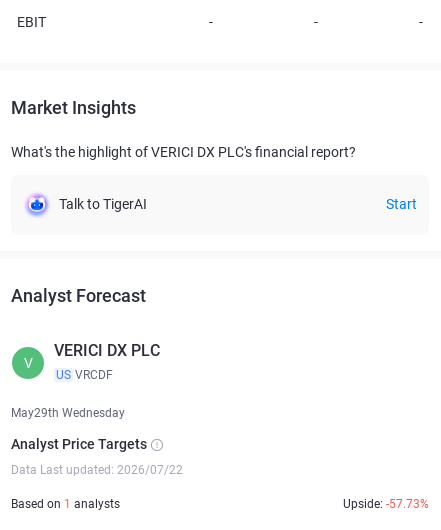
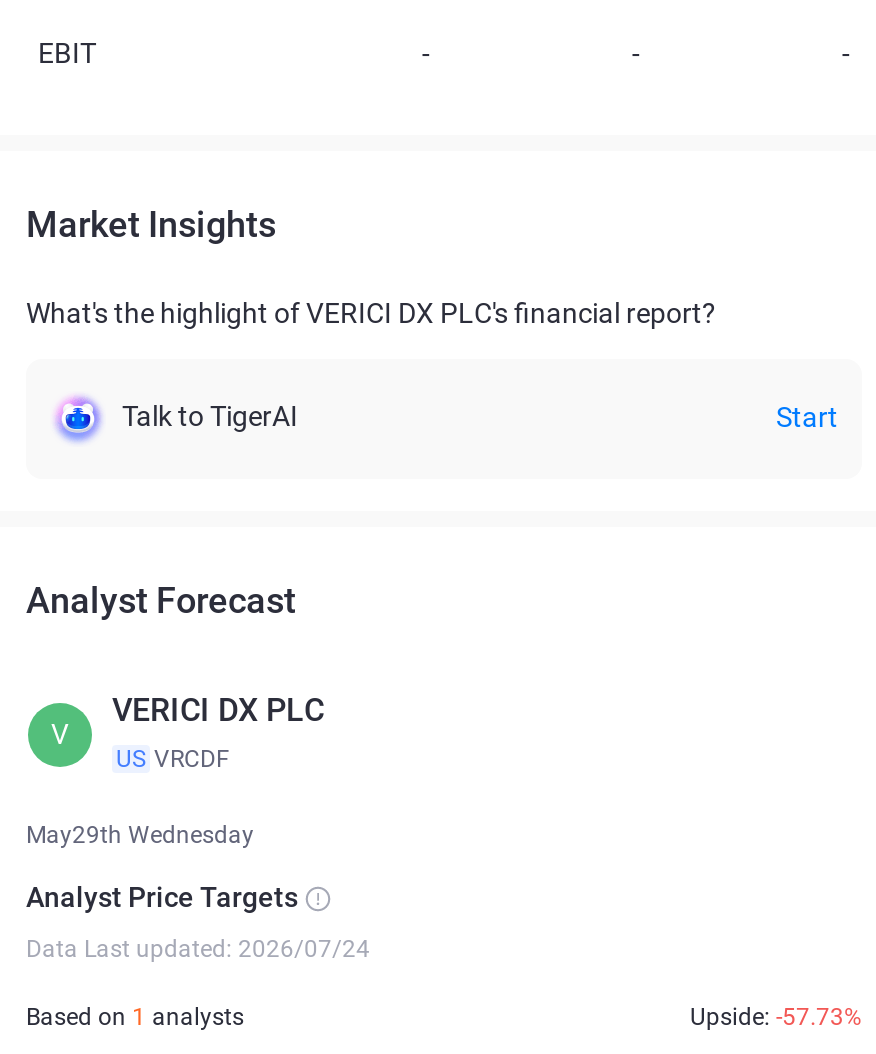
[11,463,183,477] Data Last updated: 2026/07/22 -> [26,935,370,963] Data Last updated: 2026/07/24

